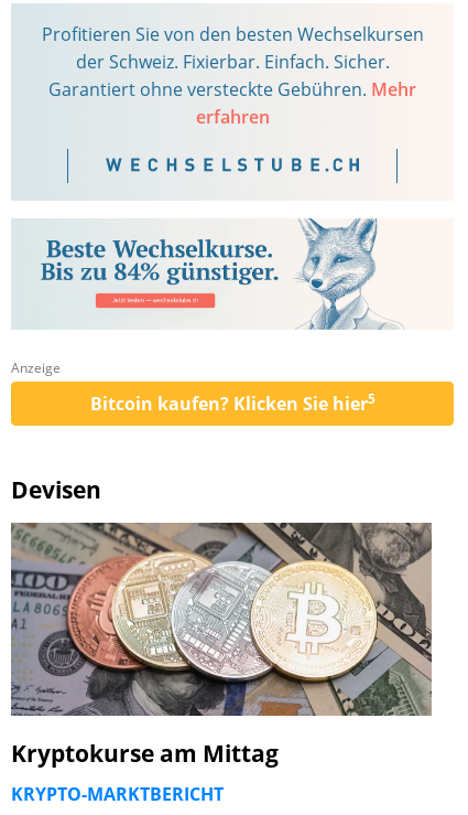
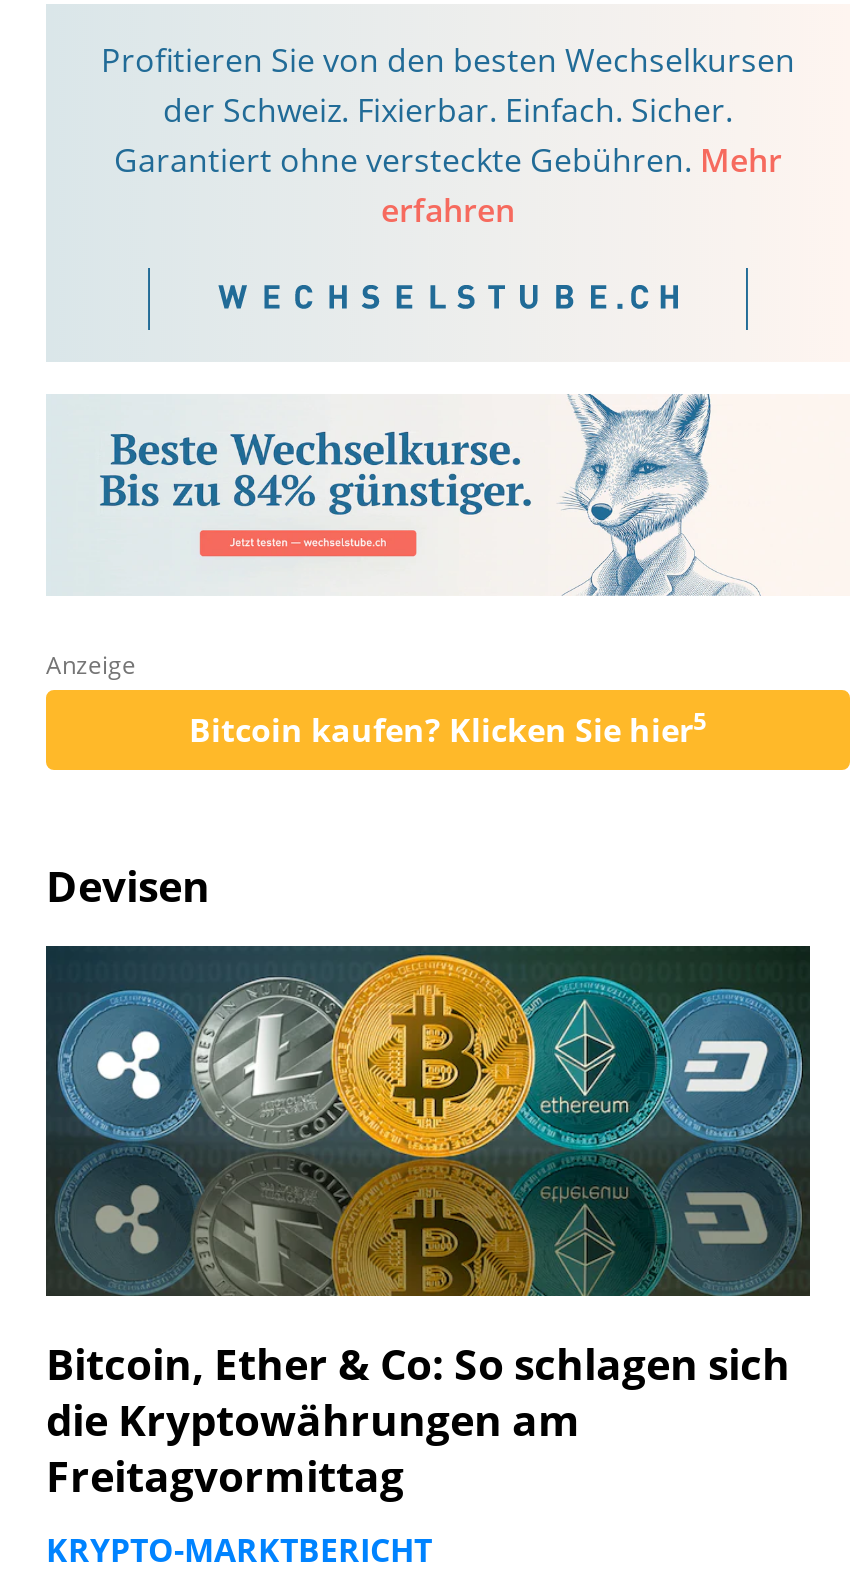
[10,522,433,668] [image] -> [44,944,812,1298] [image]
[11,738,279,769] Kryptokurse am Mittag -> [46,1336,790,1504] Bitcoin, Ether & Co: So schlagen sich | die Kryptowährungen am | Freitagvormittag

